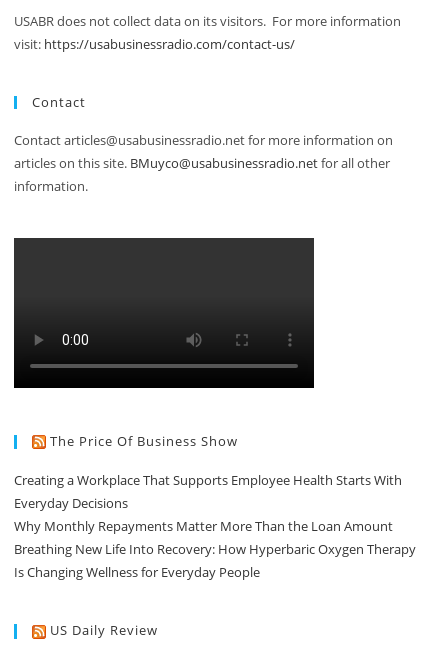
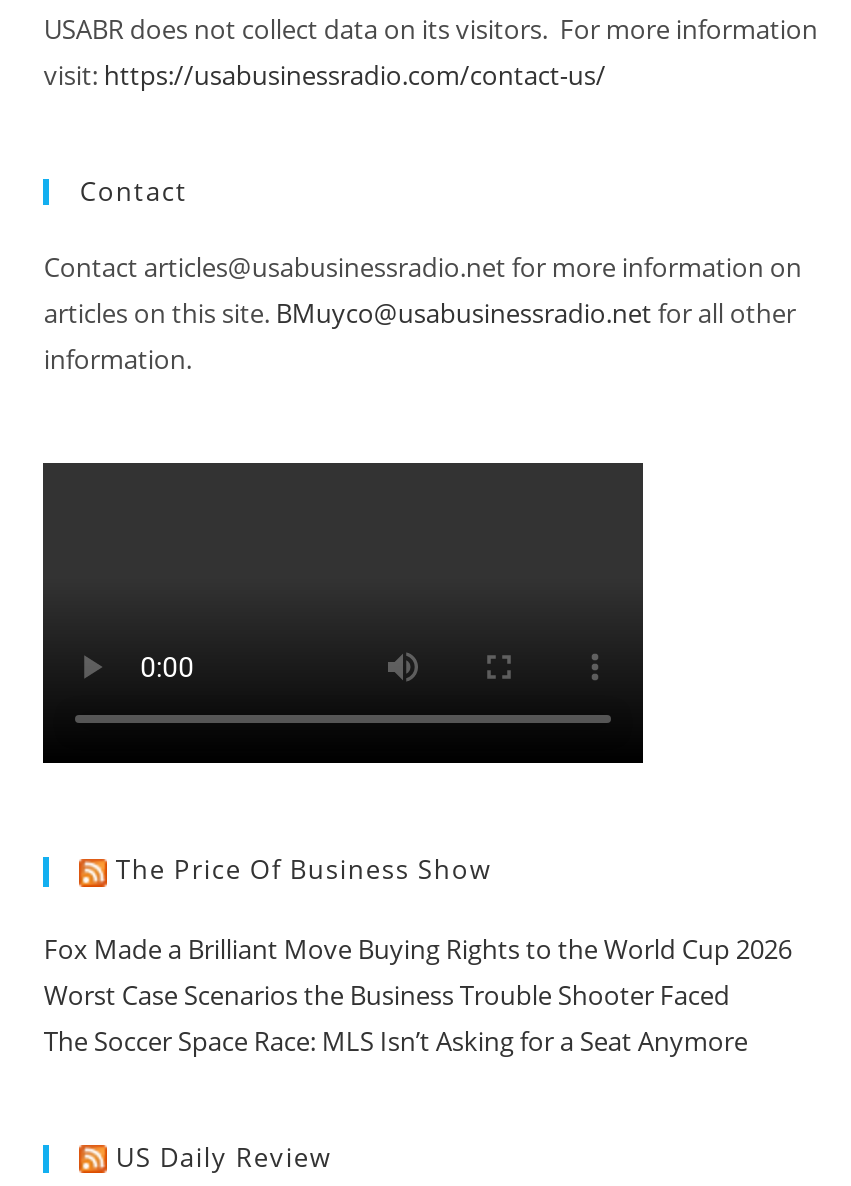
[14,471,416,581] Creating a Workplace That Supports Employee Health Starts With | Everyday Decisions | Why Monthly Repayments Matter More Than the Loan Amount | Breathing New Life Into Recovery: How Hyperbaric Oxygen Therapy | Is Changing Wellness for Everyday People -> [44,930,792,1058] Fox Made a Brilliant Move Buying Rights to the World Cup 2026 | Worst Case Scenarios the Business Trouble Shooter Faced | The Soccer Space Race: MLS Isn’t Asking for a Seat Anymore

